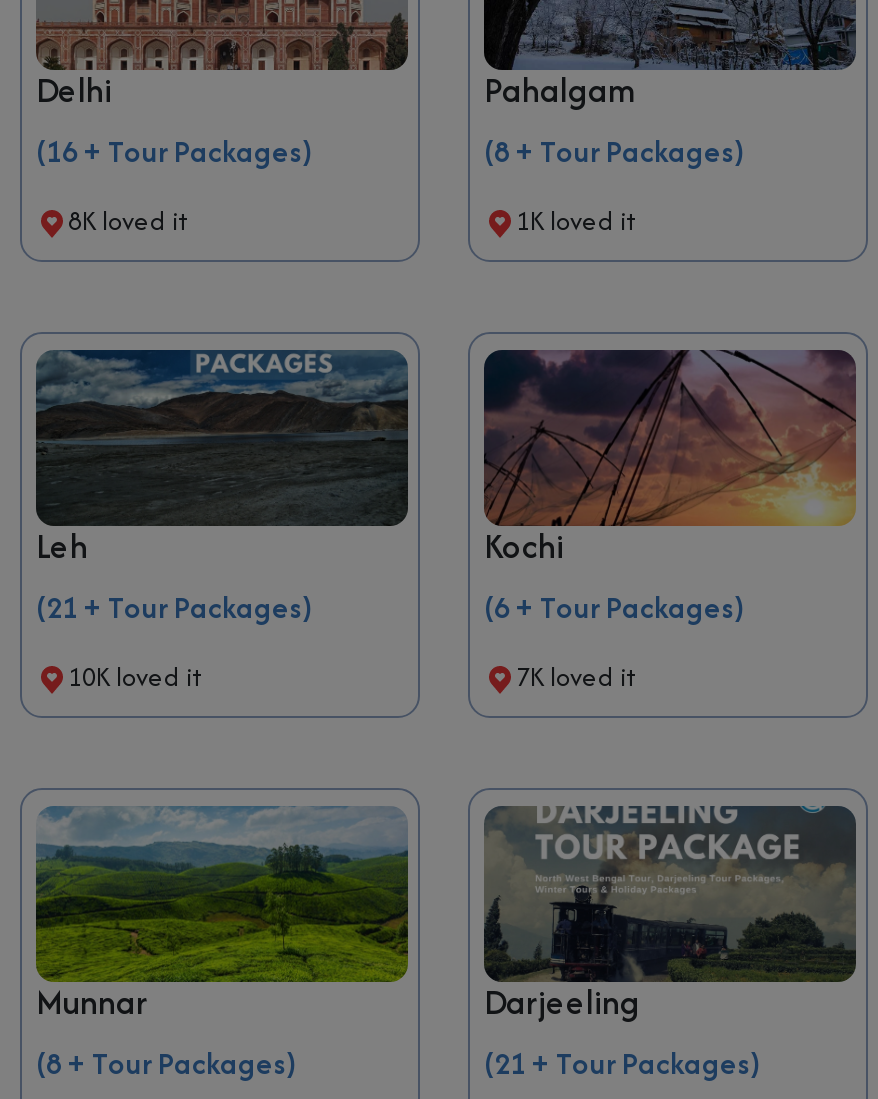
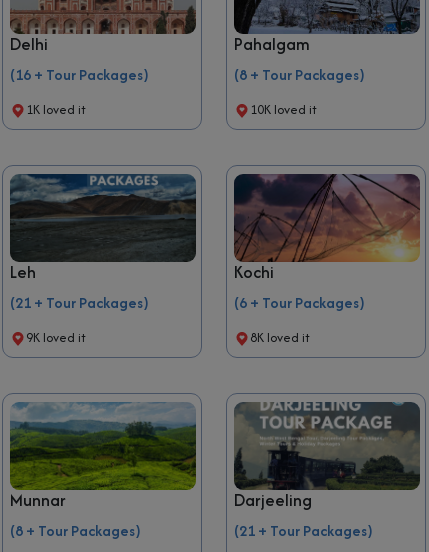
[68,201,188,239] 8K loved it -> [26,100,86,119] 1K loved it
[516,201,636,239] 1K loved it -> [250,100,317,119] 10K loved it
[68,657,202,695] 10K loved it -> [26,328,86,347] 9K loved it
[516,657,636,695] 7K loved it -> [250,328,310,347] 8K loved it

